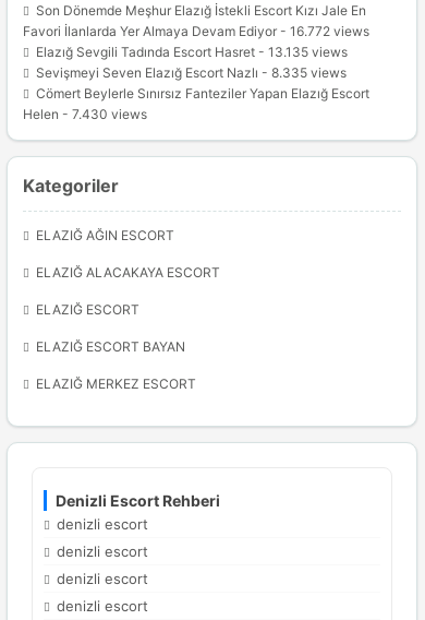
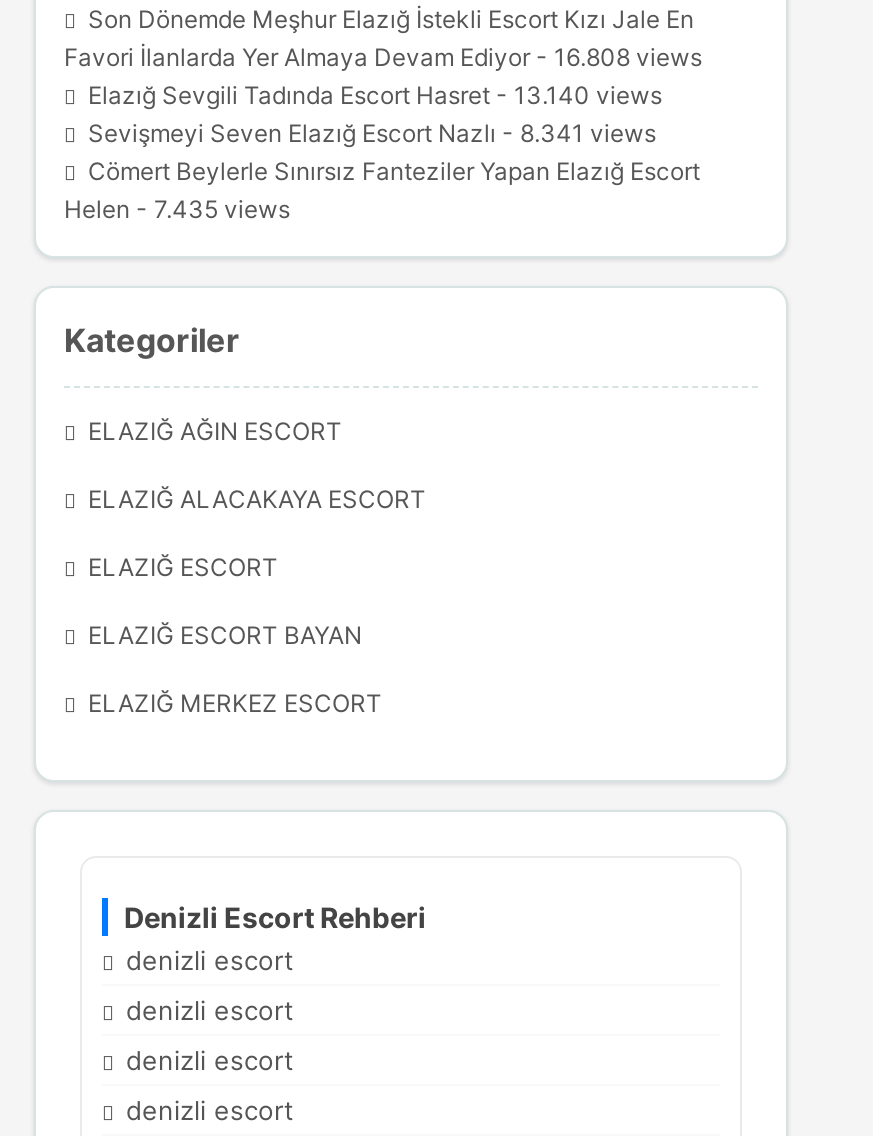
[23,23,369,39] Favori İlanlarda Yer Almaya Devam Ediyor - 16.772 views -> [64,42,702,72] Favori İlanlarda Yer Almaya Devam Ediyor - 16.808 views
[36,44,348,60] Elazığ Sevgili Tadında Escort Hasret - 13.135 views -> [88,80,662,110] Elazığ Sevgili Tadında Escort Hasret - 13.140 views
[36,64,347,81] Sevişmeyi Seven Elazığ Escort Nazlı - 8.335 views -> [88,118,656,148] Sevişmeyi Seven Elazığ Escort Nazlı - 8.341 views
[23,106,147,122] Helen - 7.430 views -> [64,194,290,224] Helen - 7.435 views

